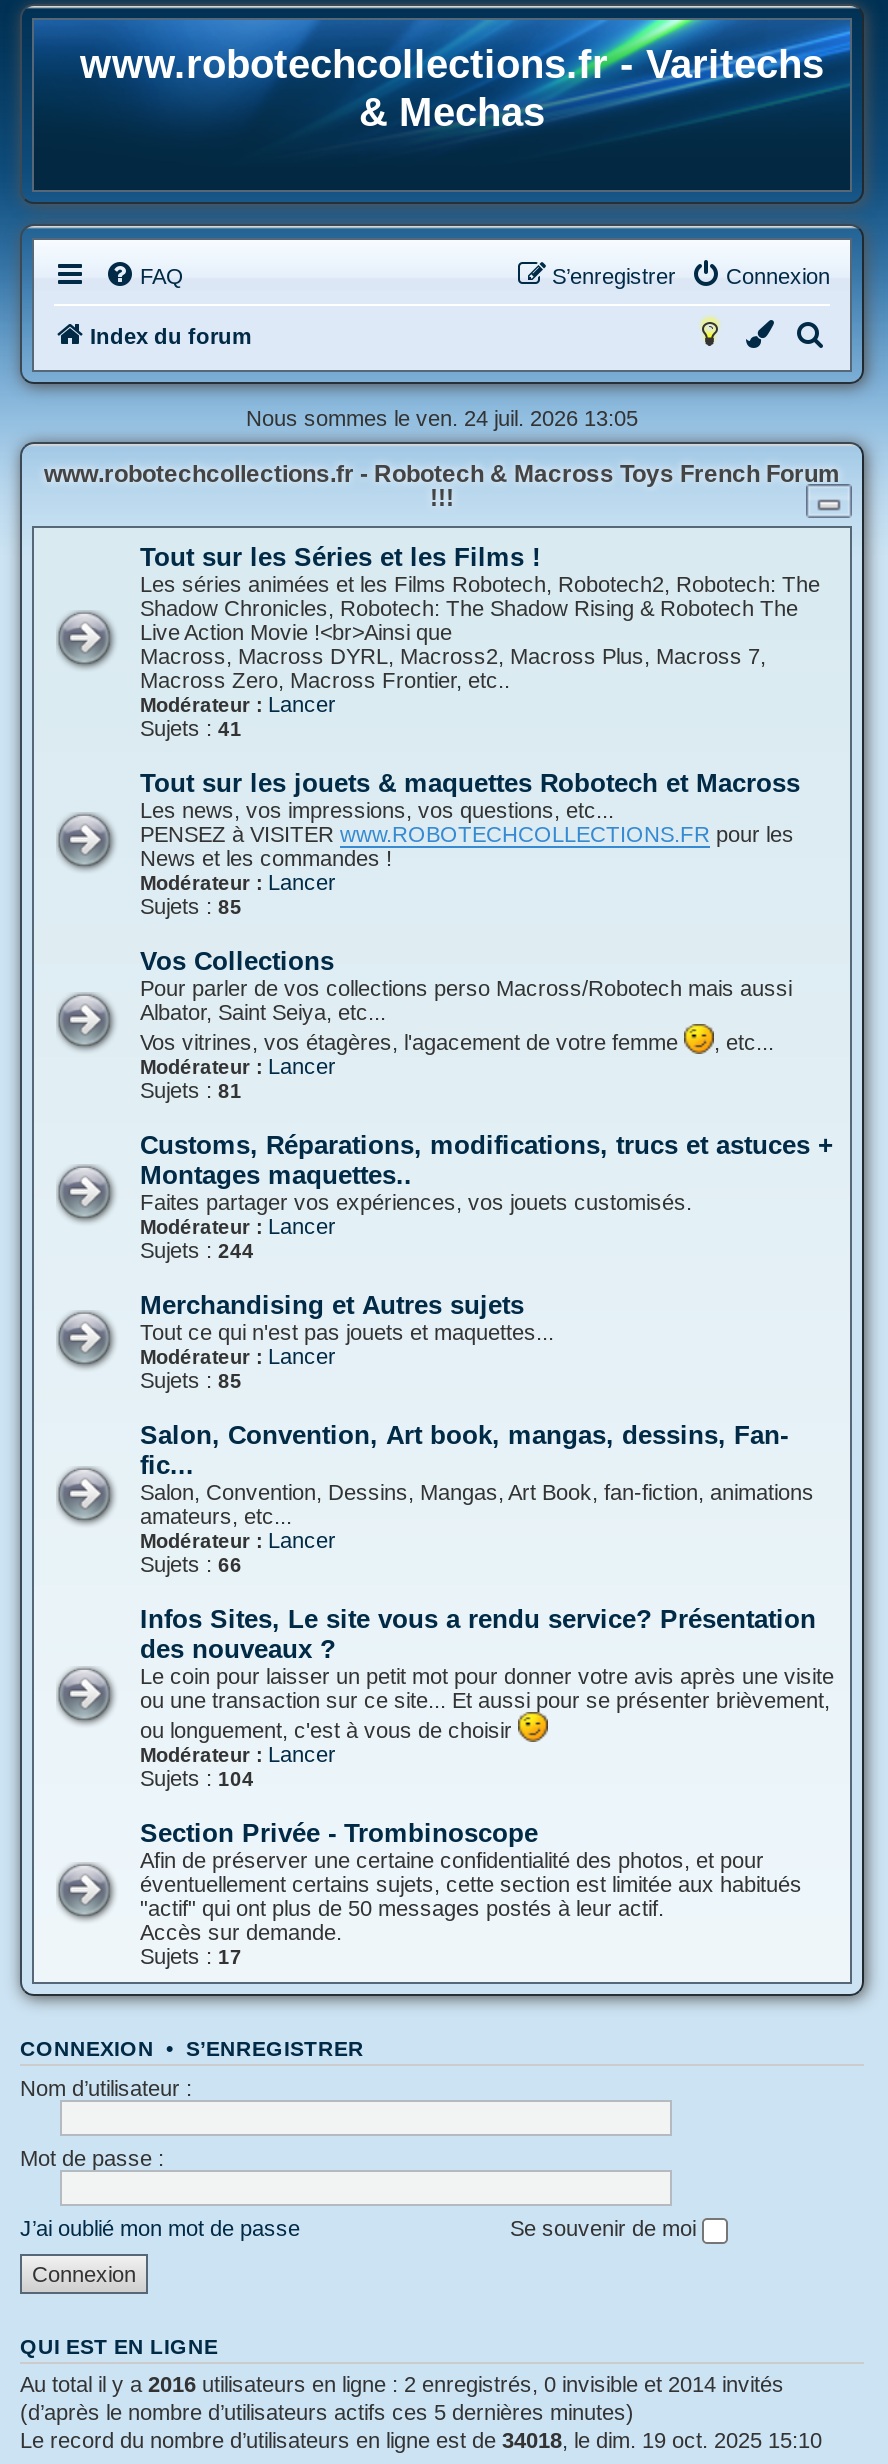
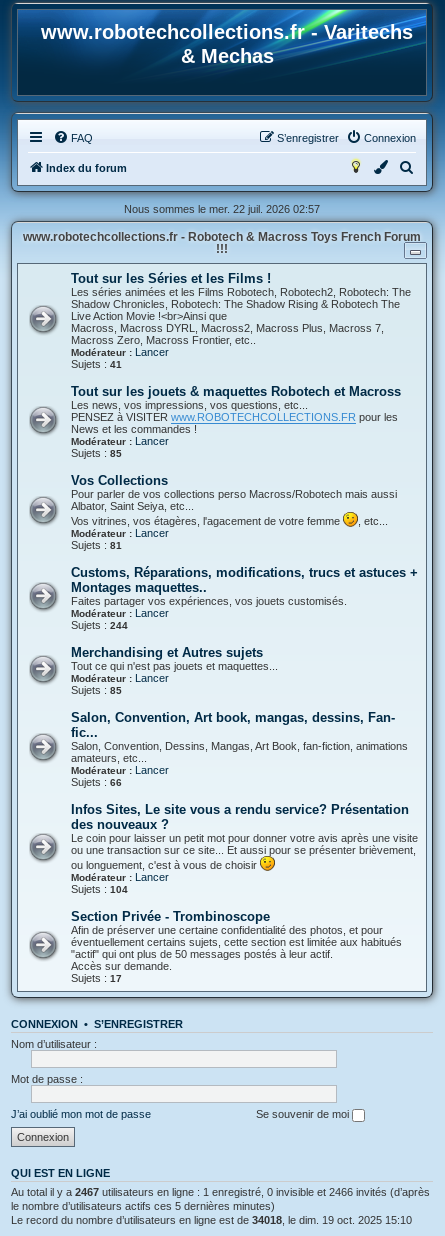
[246,406,638,430] Nous sommes le ven. 24 juil. 2026 13:05 -> [124,203,320,215] Nous sommes le mer. 22 juil. 2026 02:57
[20,2371,784,2423] Au total il y a 2016 utilisateurs en ligne : 2 enregistrés, 0 invisible et 2014 invités | (d’après le nombre d’utilisateurs actifs ces 5 dernières minutes) -> [11,1186,430,1212] Au total il y a 2467 utilisateurs en ligne : 1 enregistré, 0 invisible et 2466 invités (d’après | le nombre d’utilisateurs actifs ces 5 dernières minutes)

